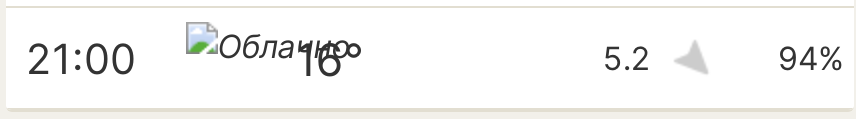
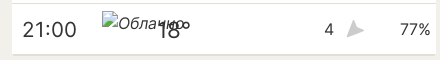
[296,31,364,85] 16° -> [157,15,191,42] 18°
[603,38,651,78] 5.2 -> [324,19,334,39] 4
[778,38,844,78] 94% -> [400,19,431,39] 77%

